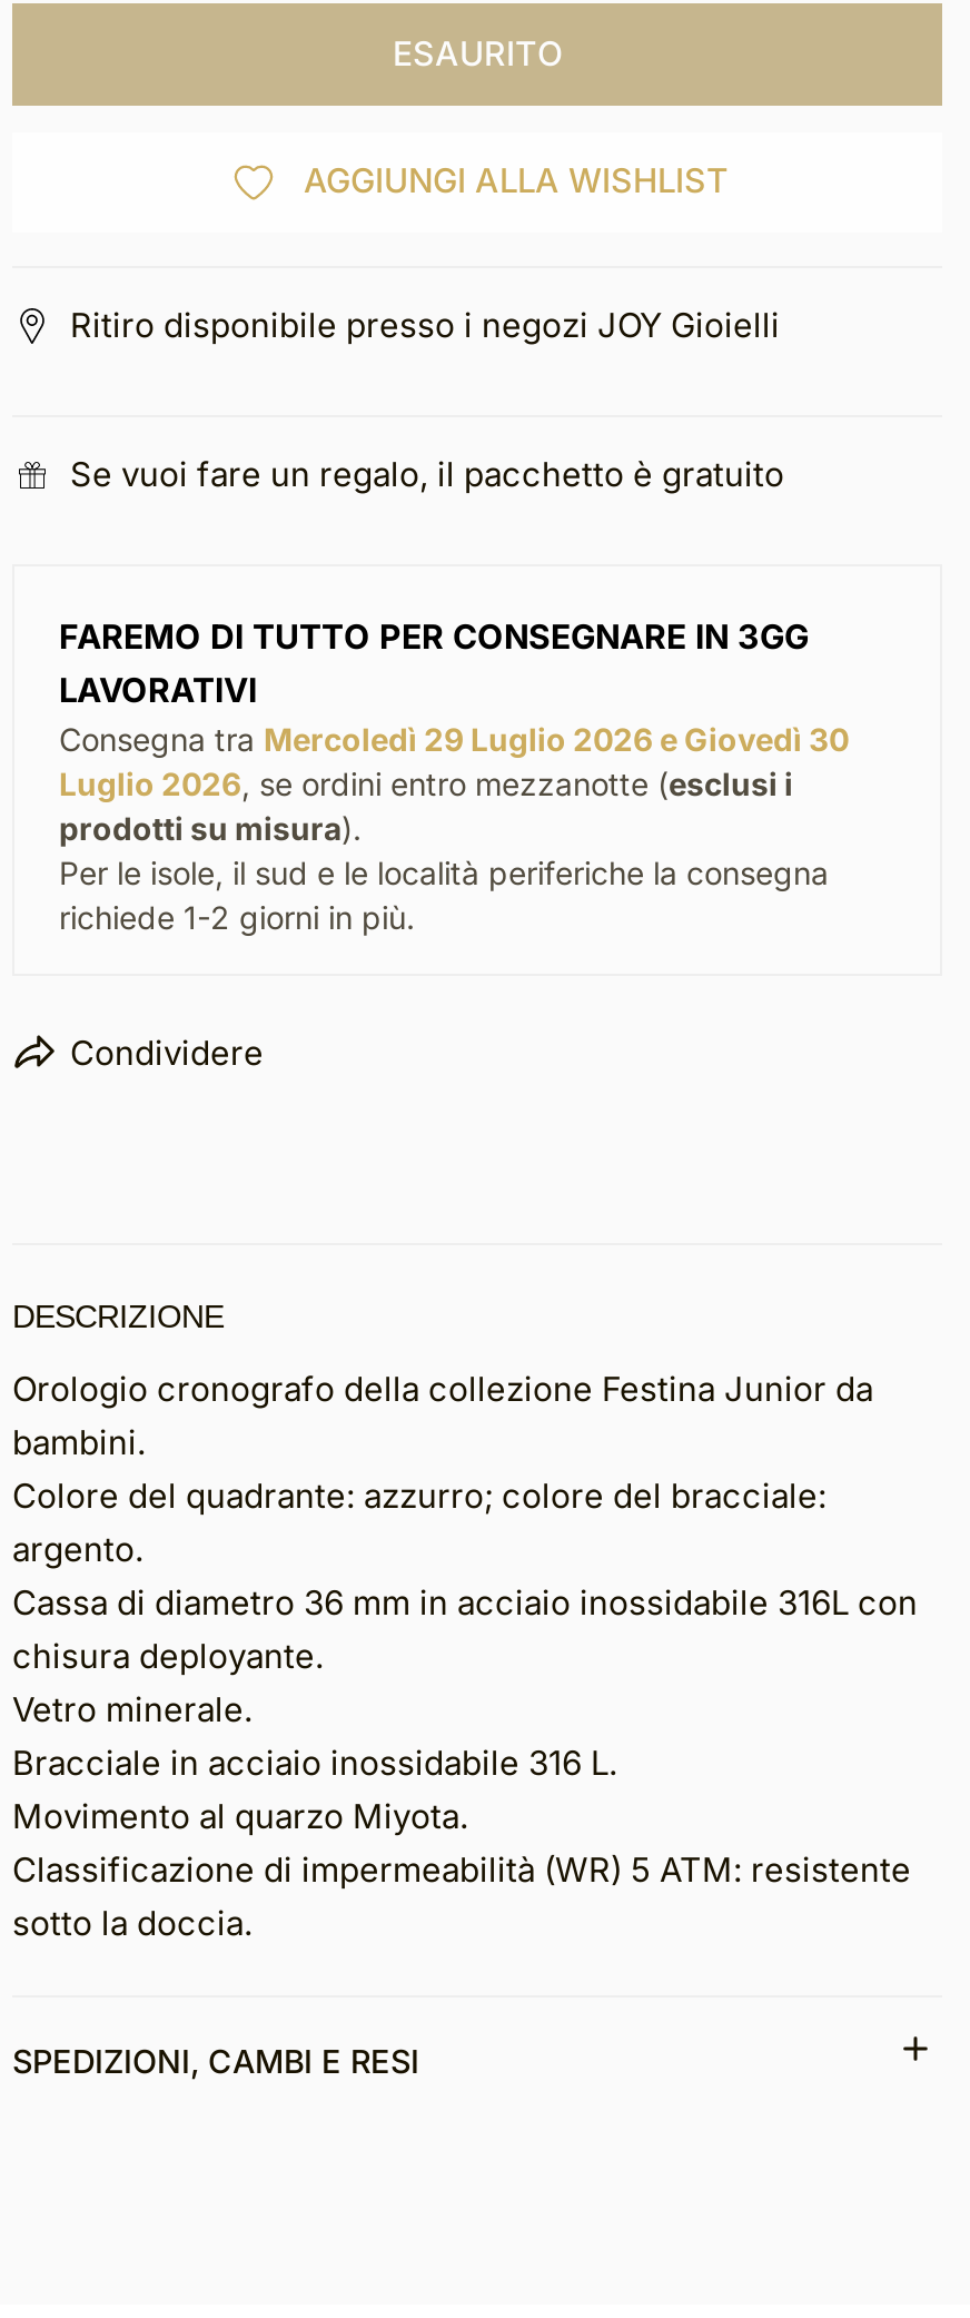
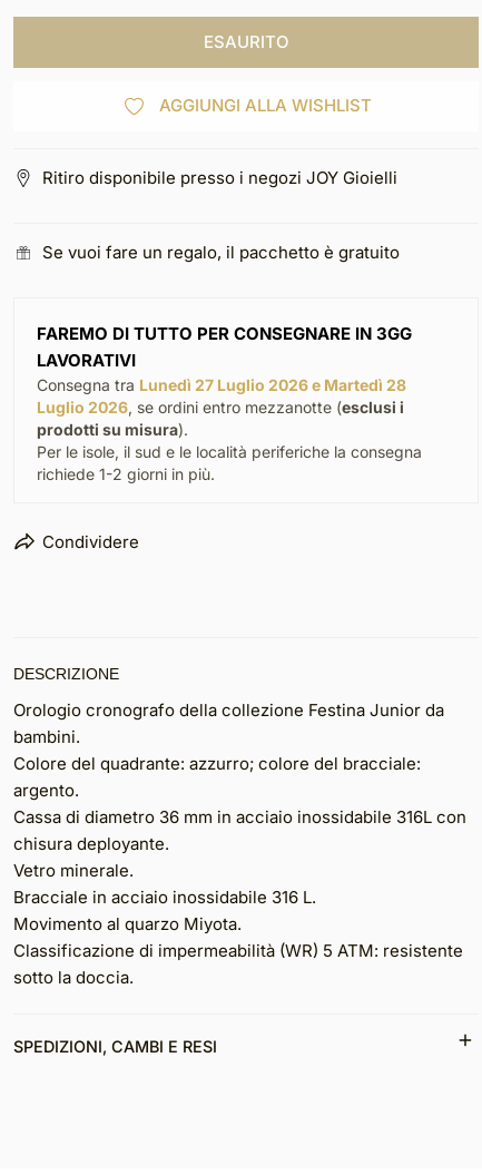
[59,720,849,757] Consegna tra Mercoledì 29 Luglio 2026 e Giovedì 30 -> [37,375,406,394] Consegna tra Lunedì 27 Luglio 2026 e Martedì 28

